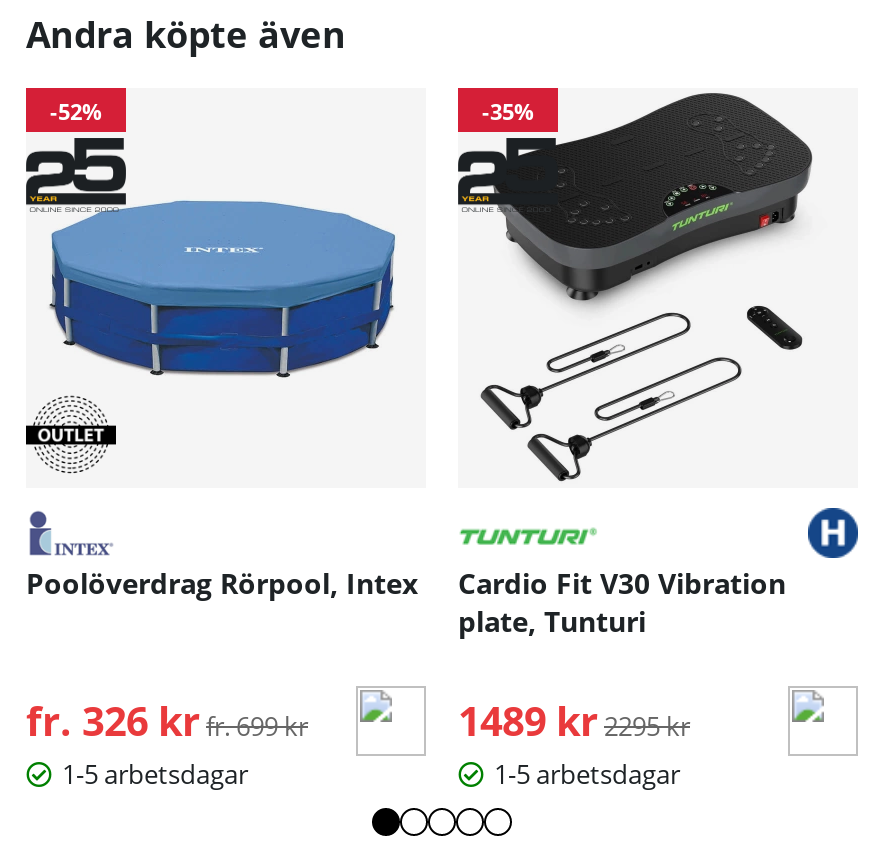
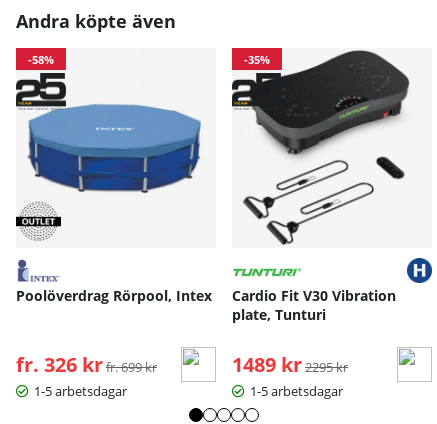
[50,97,102,127] -52% -> [28,52,54,67] -58%

